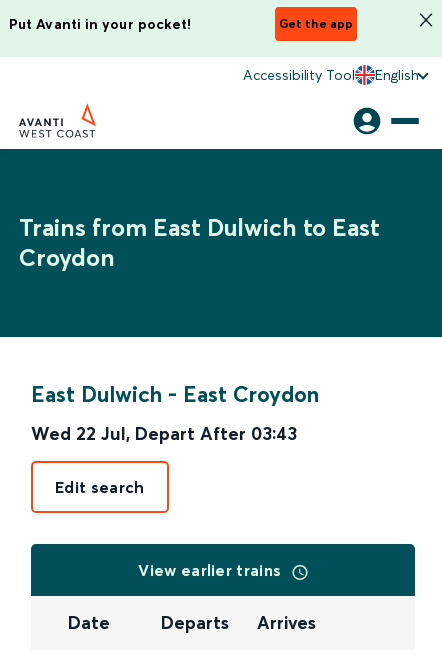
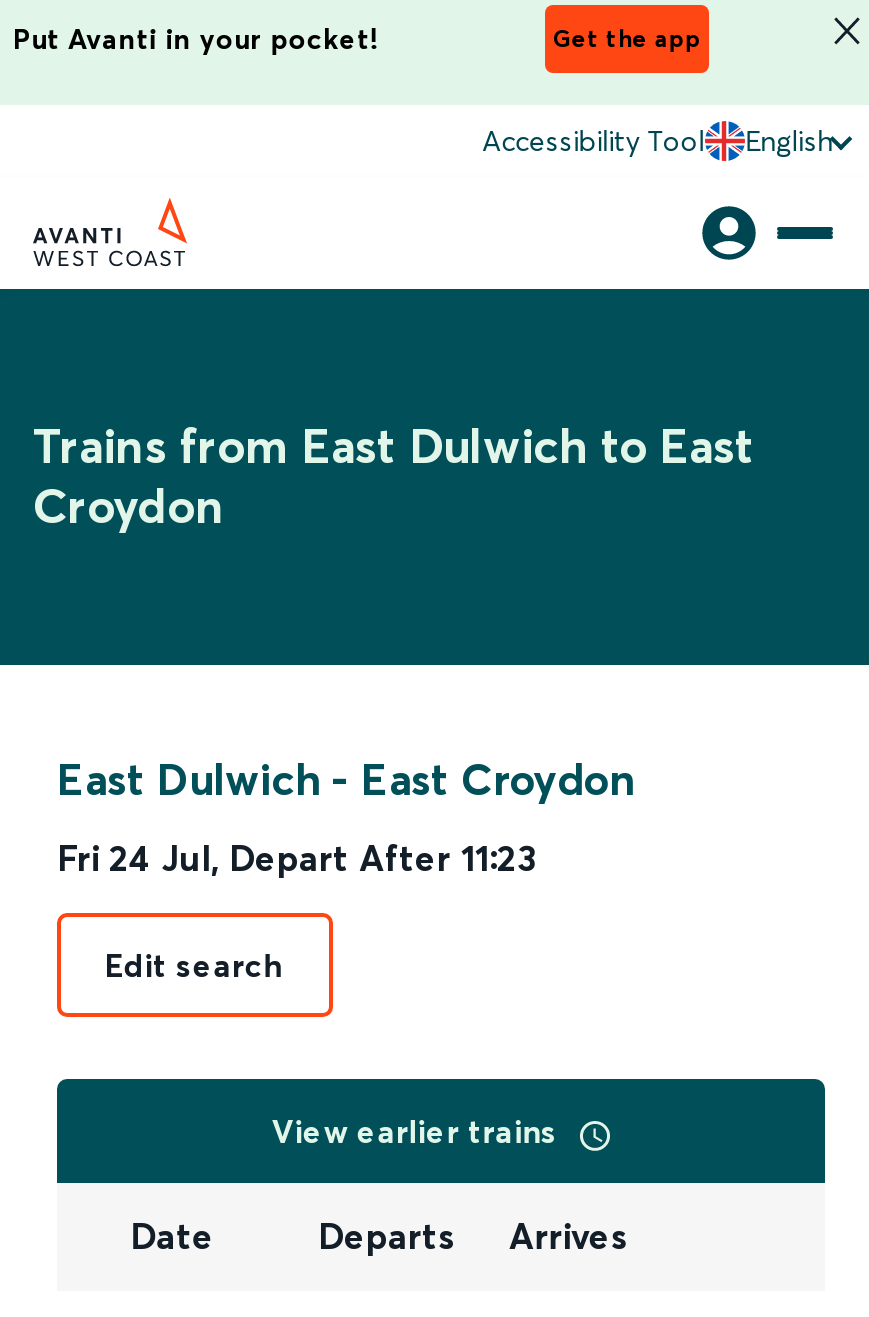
[31,422,297,445] Wed 22 Jul, Depart After 03:43 -> [57,835,537,881] Fri 24 Jul, Depart After 11:23

